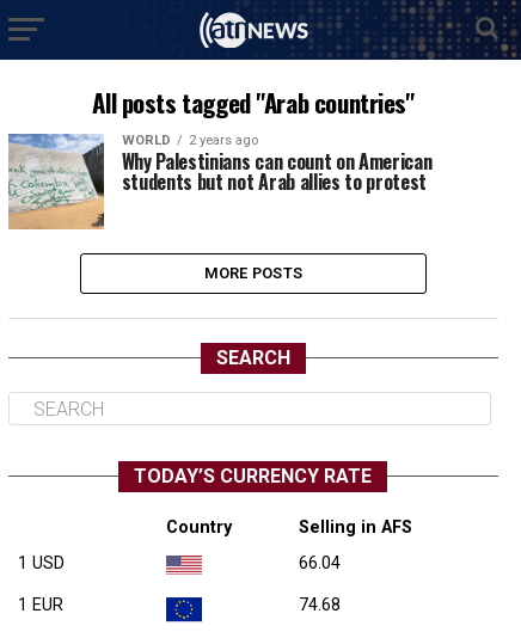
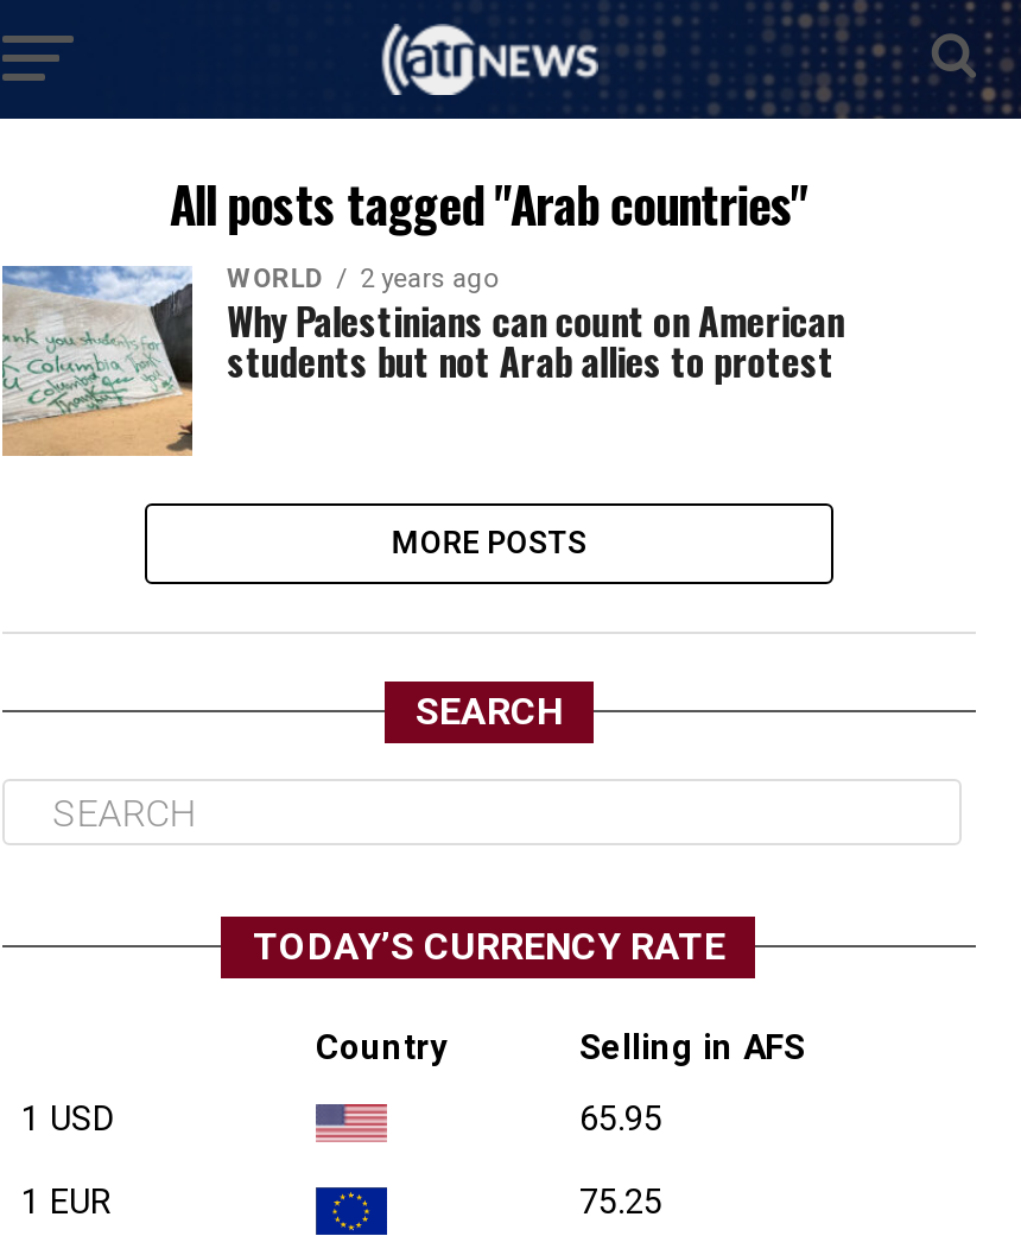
[299,553,341,573] 66.04 -> [579,1099,662,1140] 65.95
[299,595,341,615] 74.68 -> [579,1183,662,1223] 75.25

